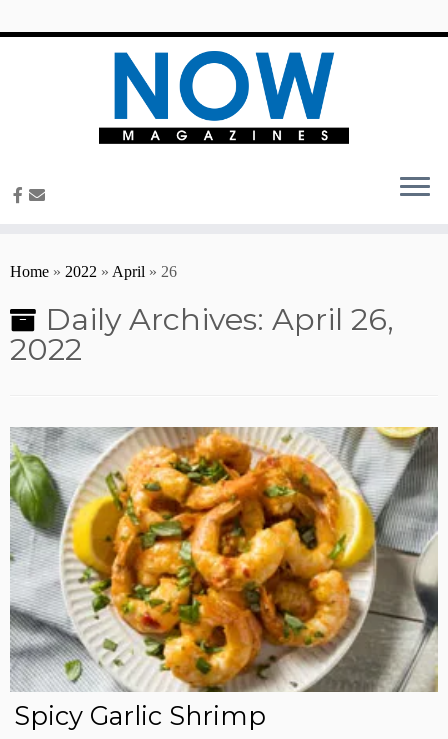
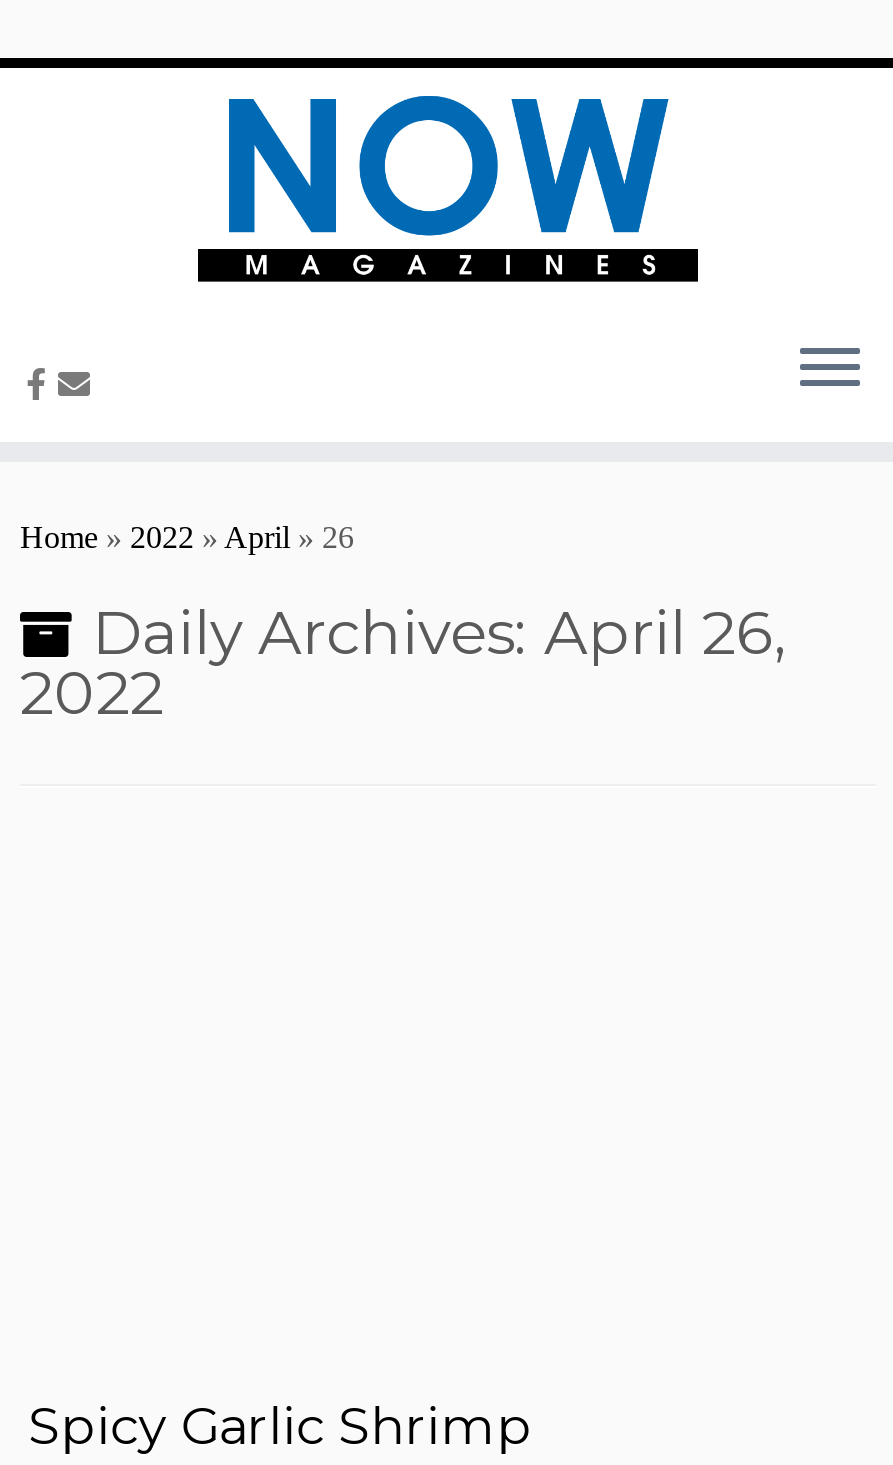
[9,426,439,693] [image] -> none

